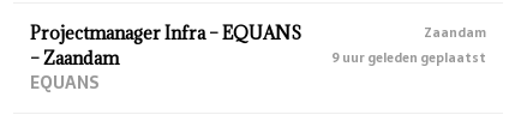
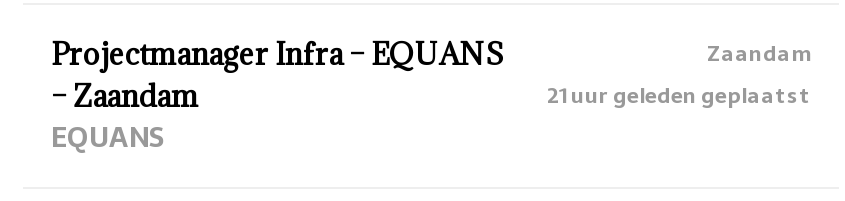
[331,47,486,68] 9 uur geleden geplaatst -> [547,78,811,112] 21 uur geleden geplaatst

